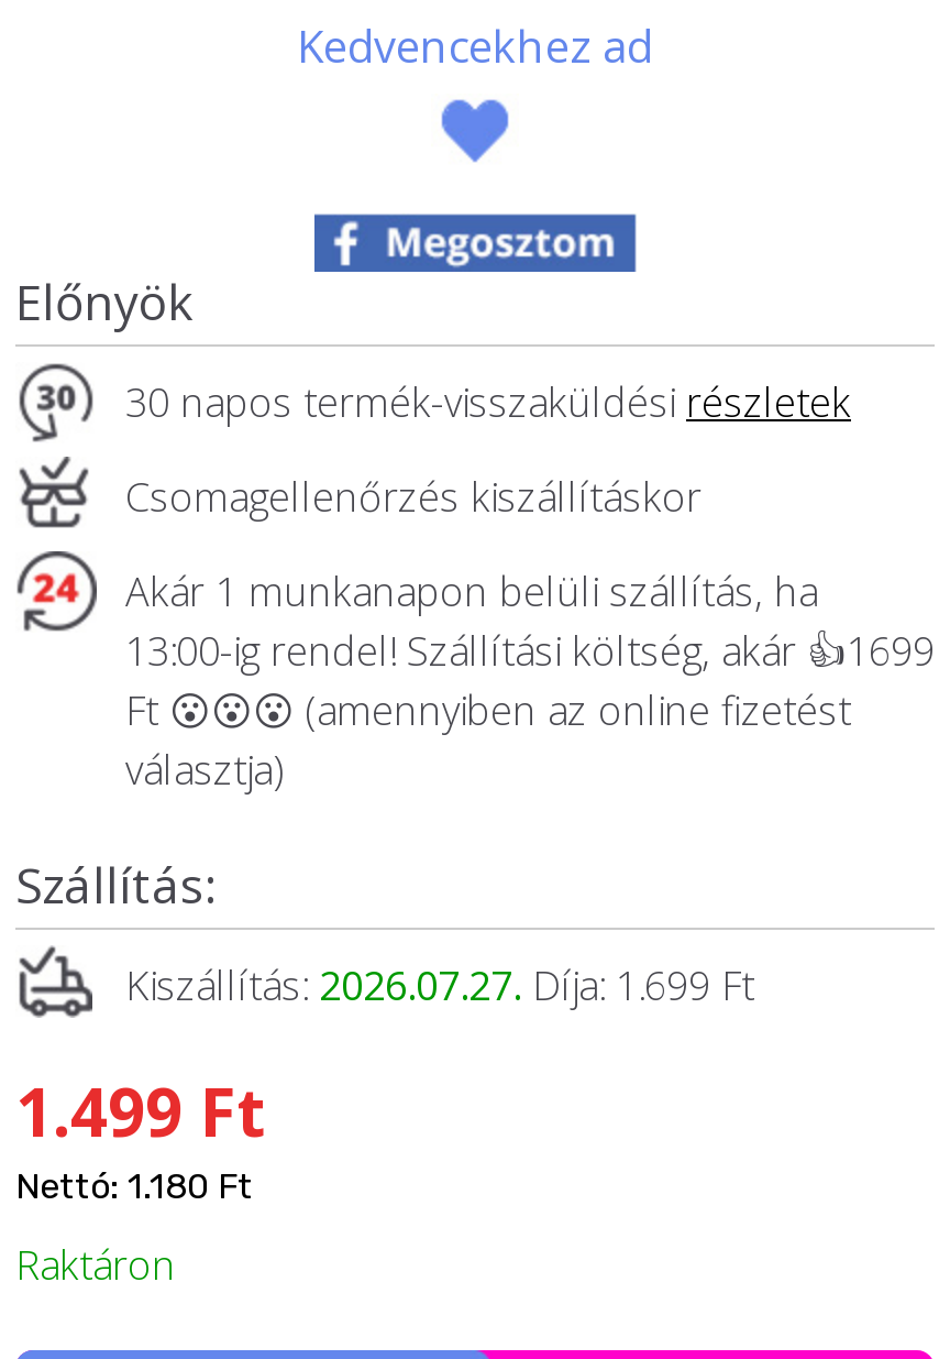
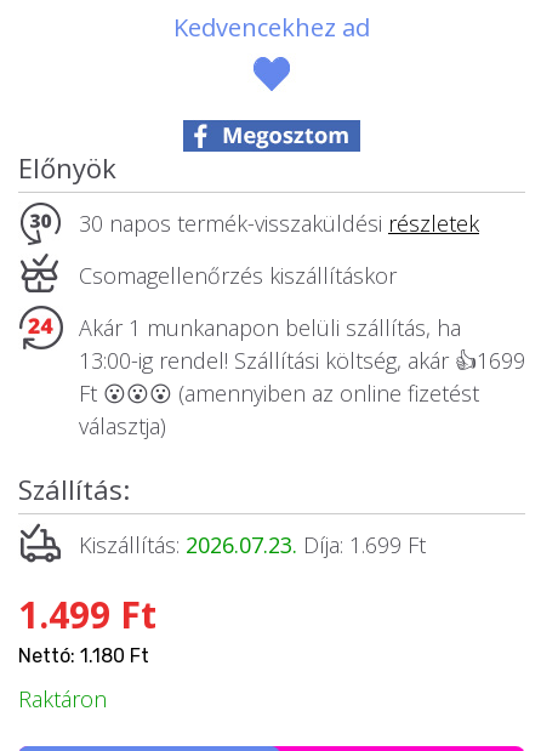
[125,959,754,1012] Kiszállítás: 2026.07.27. Díja: 1.699 Ft -> [79,530,426,560] Kiszállítás: 2026.07.23. Díja: 1.699 Ft

